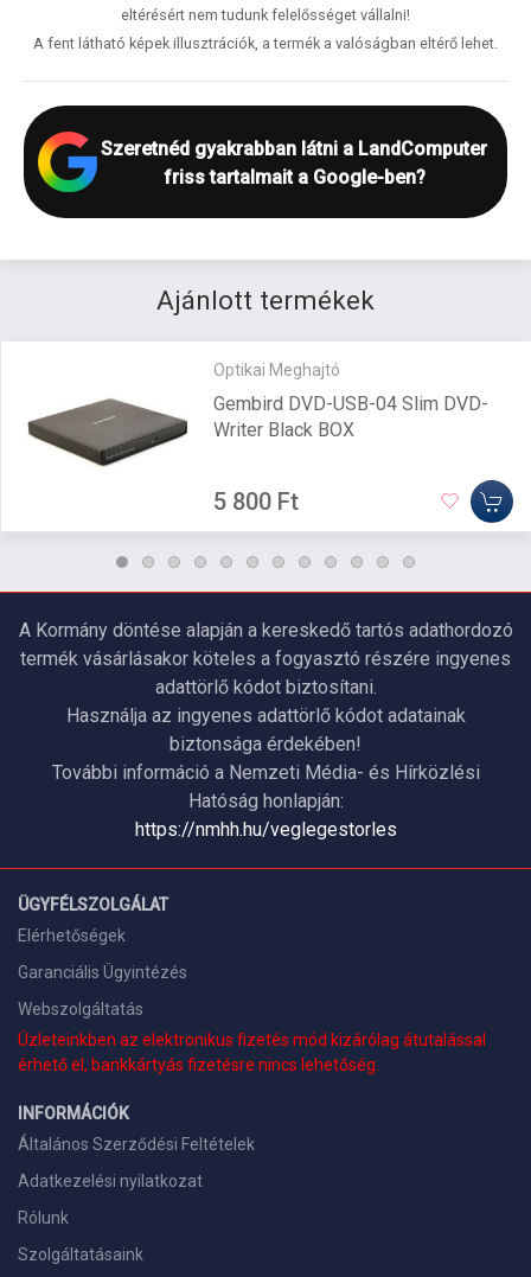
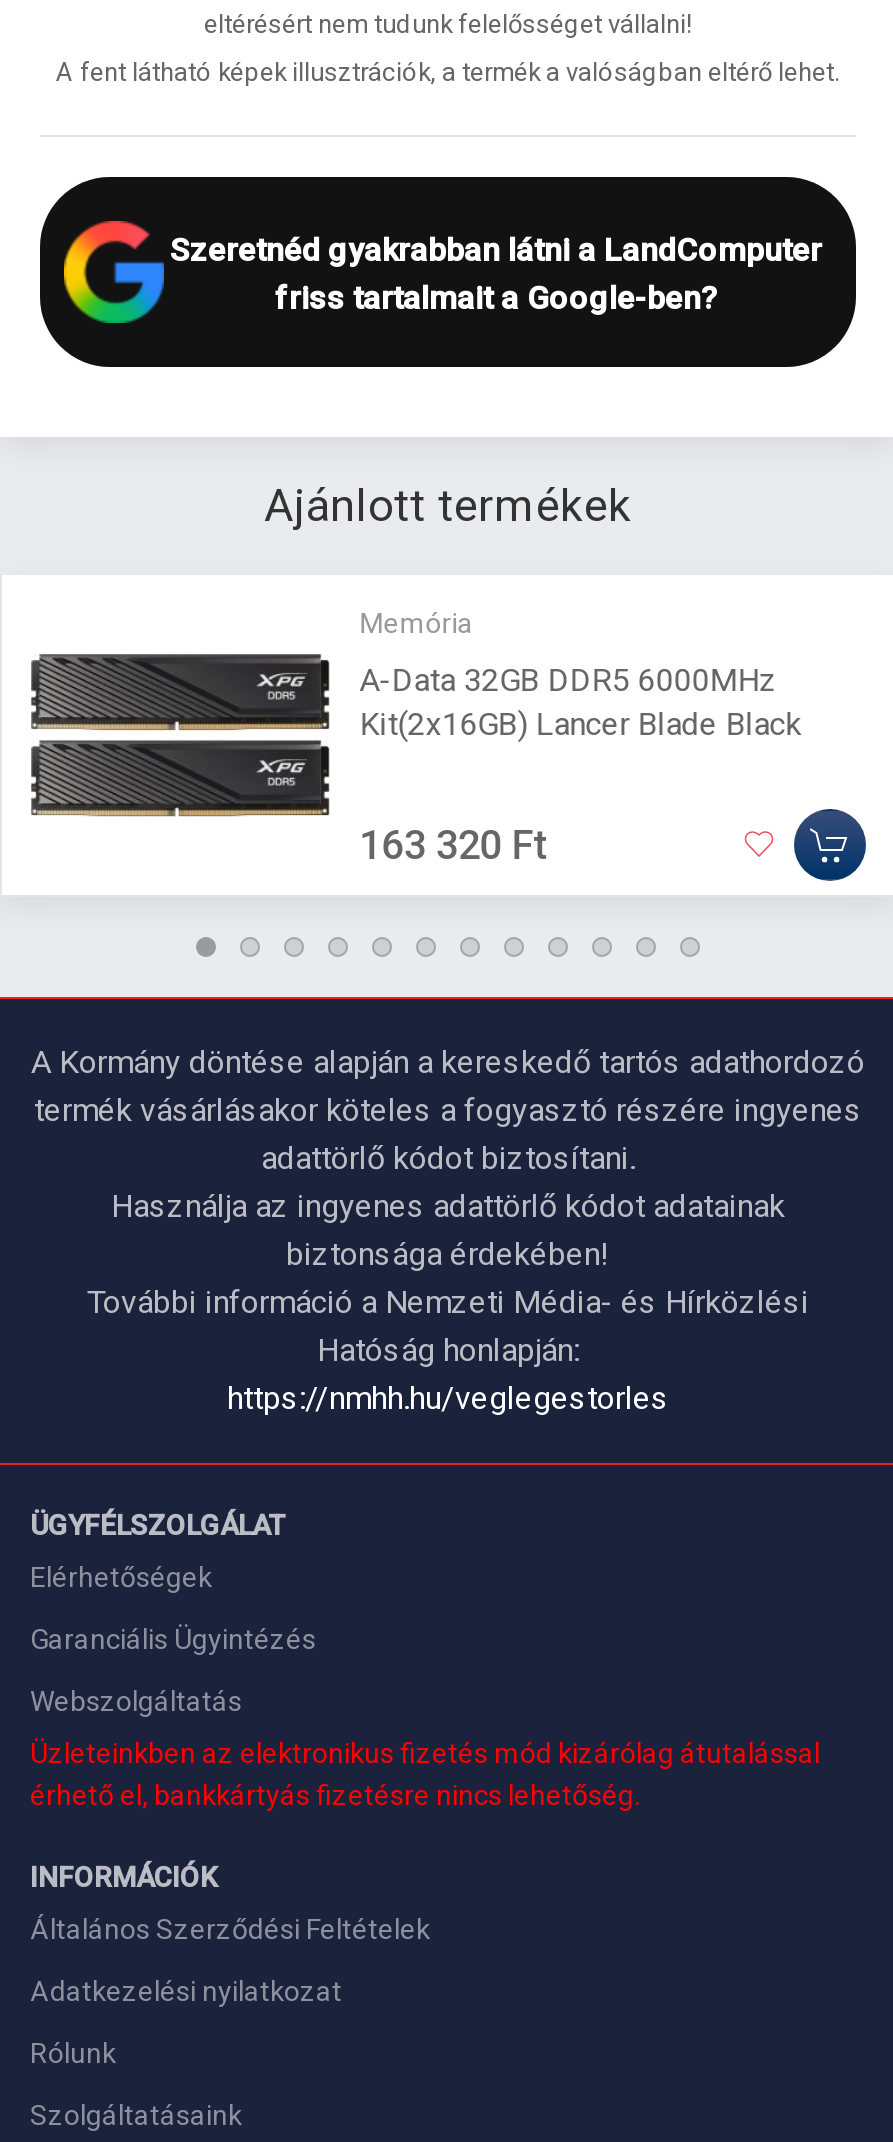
[213,360,340,379] Optikai Meghajtó -> [360,607,474,639] Memória
[19,389,488,485] [image] | Gembird DVD-USB-04 Slim DVD- | Writer Black BOX -> [30,653,802,819] [image] | A-Data 32GB DDR5 6000MHz | Kit(2x16GB) Lancer Blade Black
[213,487,298,516] 5 800 Ft -> [360,821,548,869] 163 320 Ft

